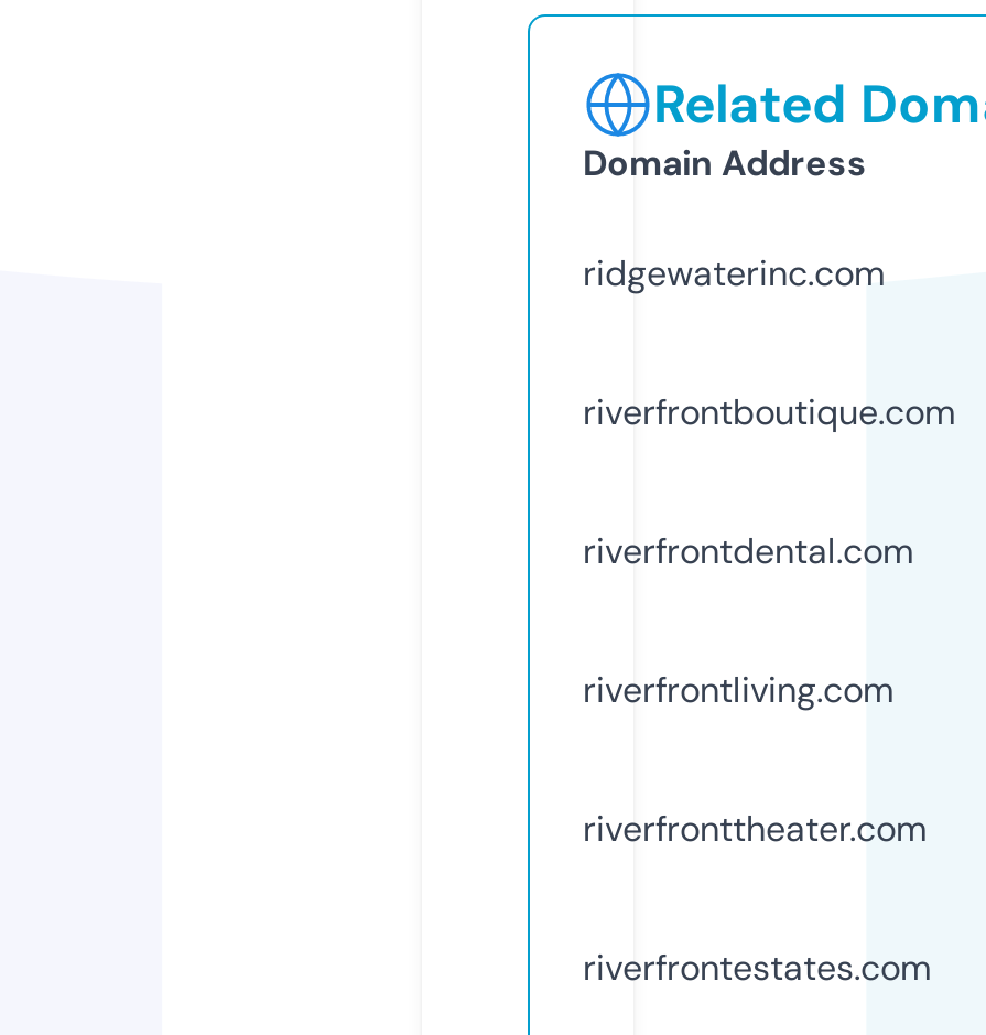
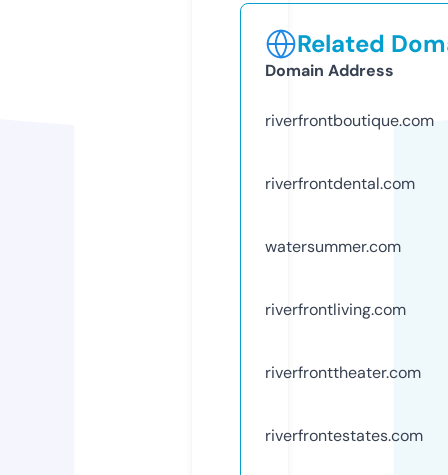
[583,250,885,296] ridgewaterinc.com -> none
moved [583,389,955,574] -> [265,110,434,194]: riverfrontboutique.com | riverfrontdental.com
none -> [265,236,401,257] watersummer.com

